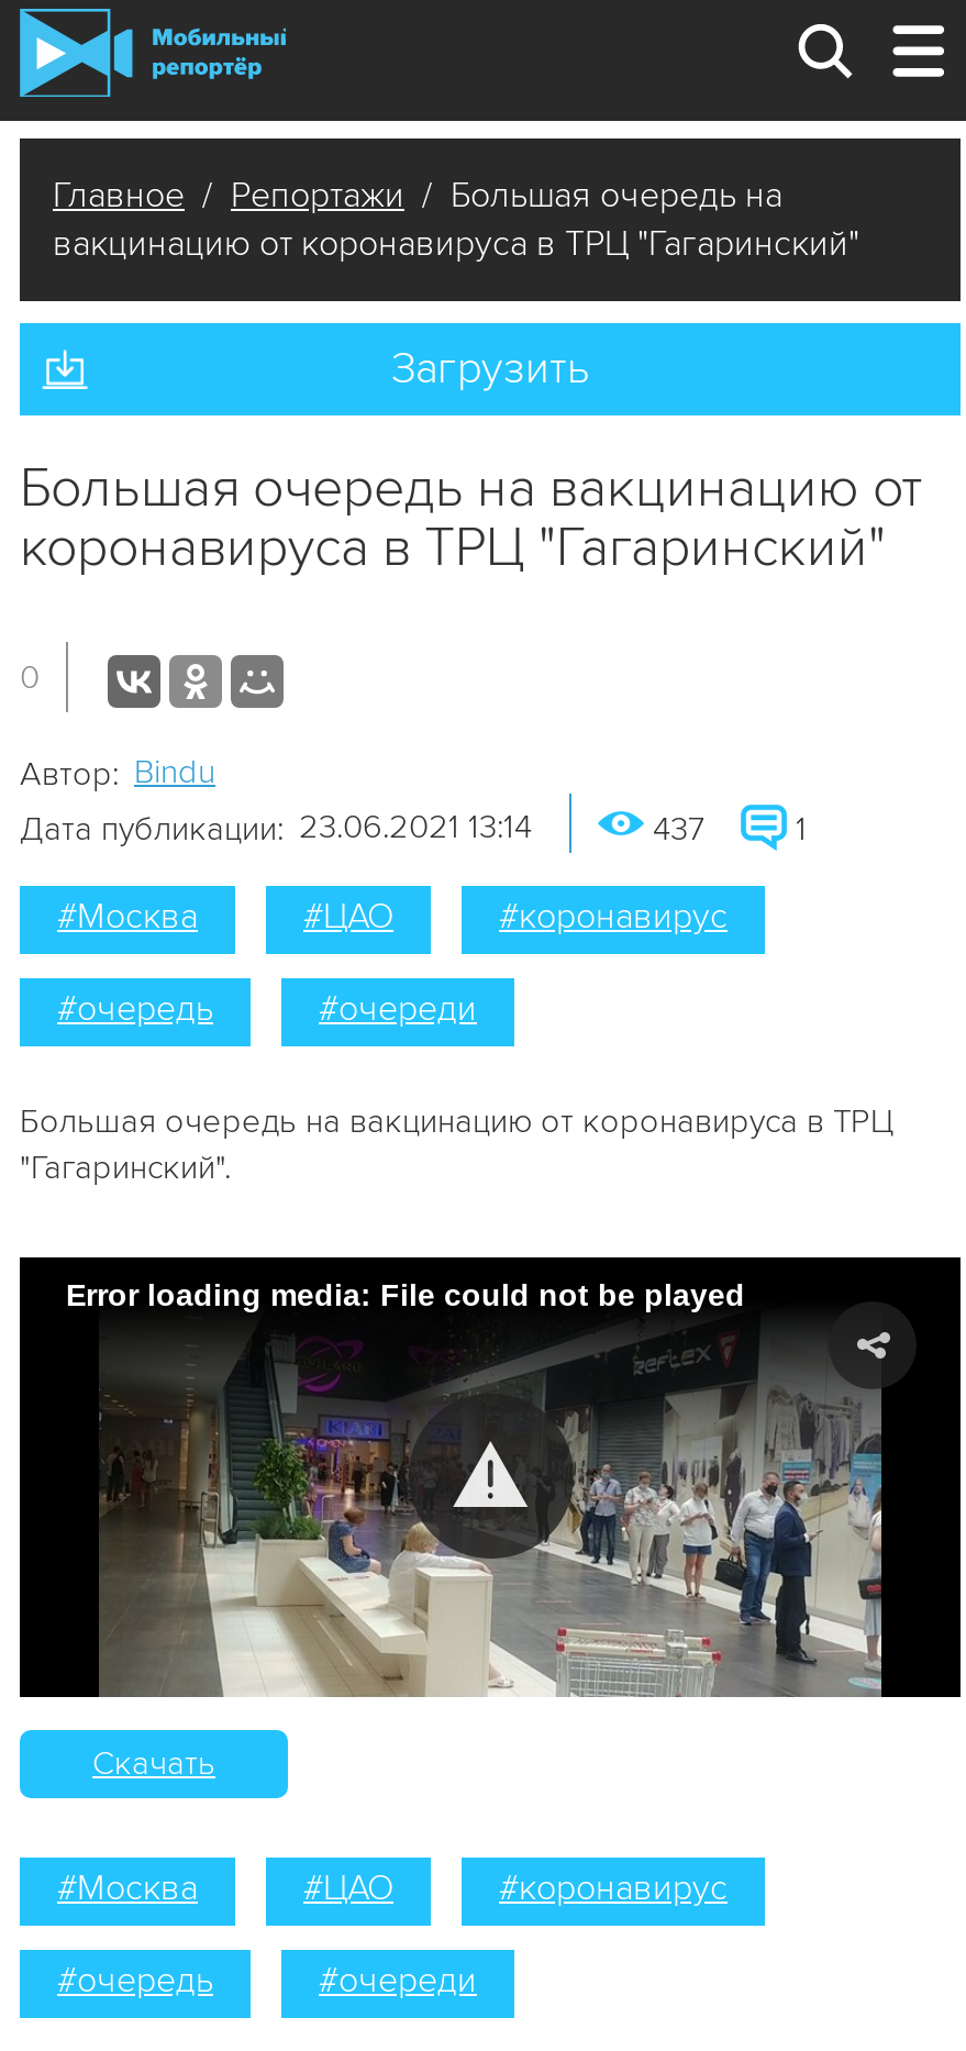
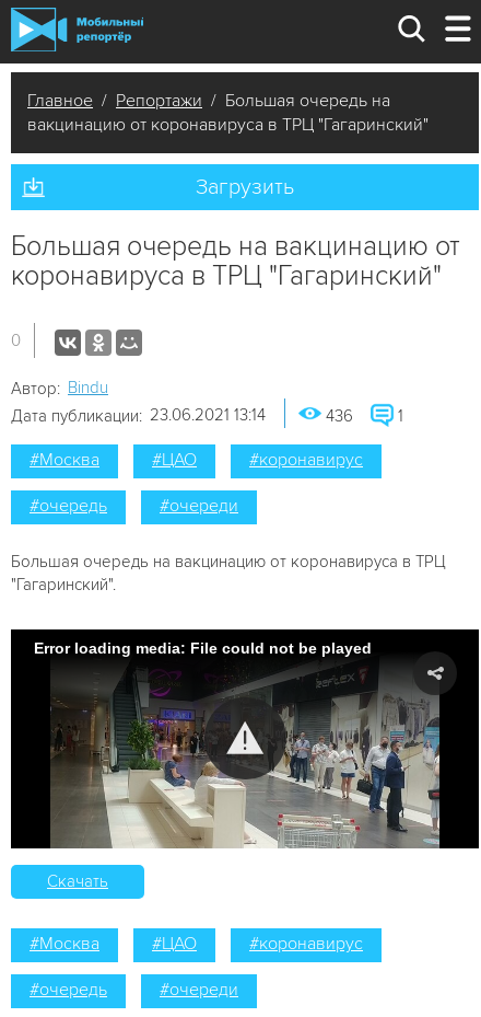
[653,808,706,848] 437 -> [326,406,353,425] 436

